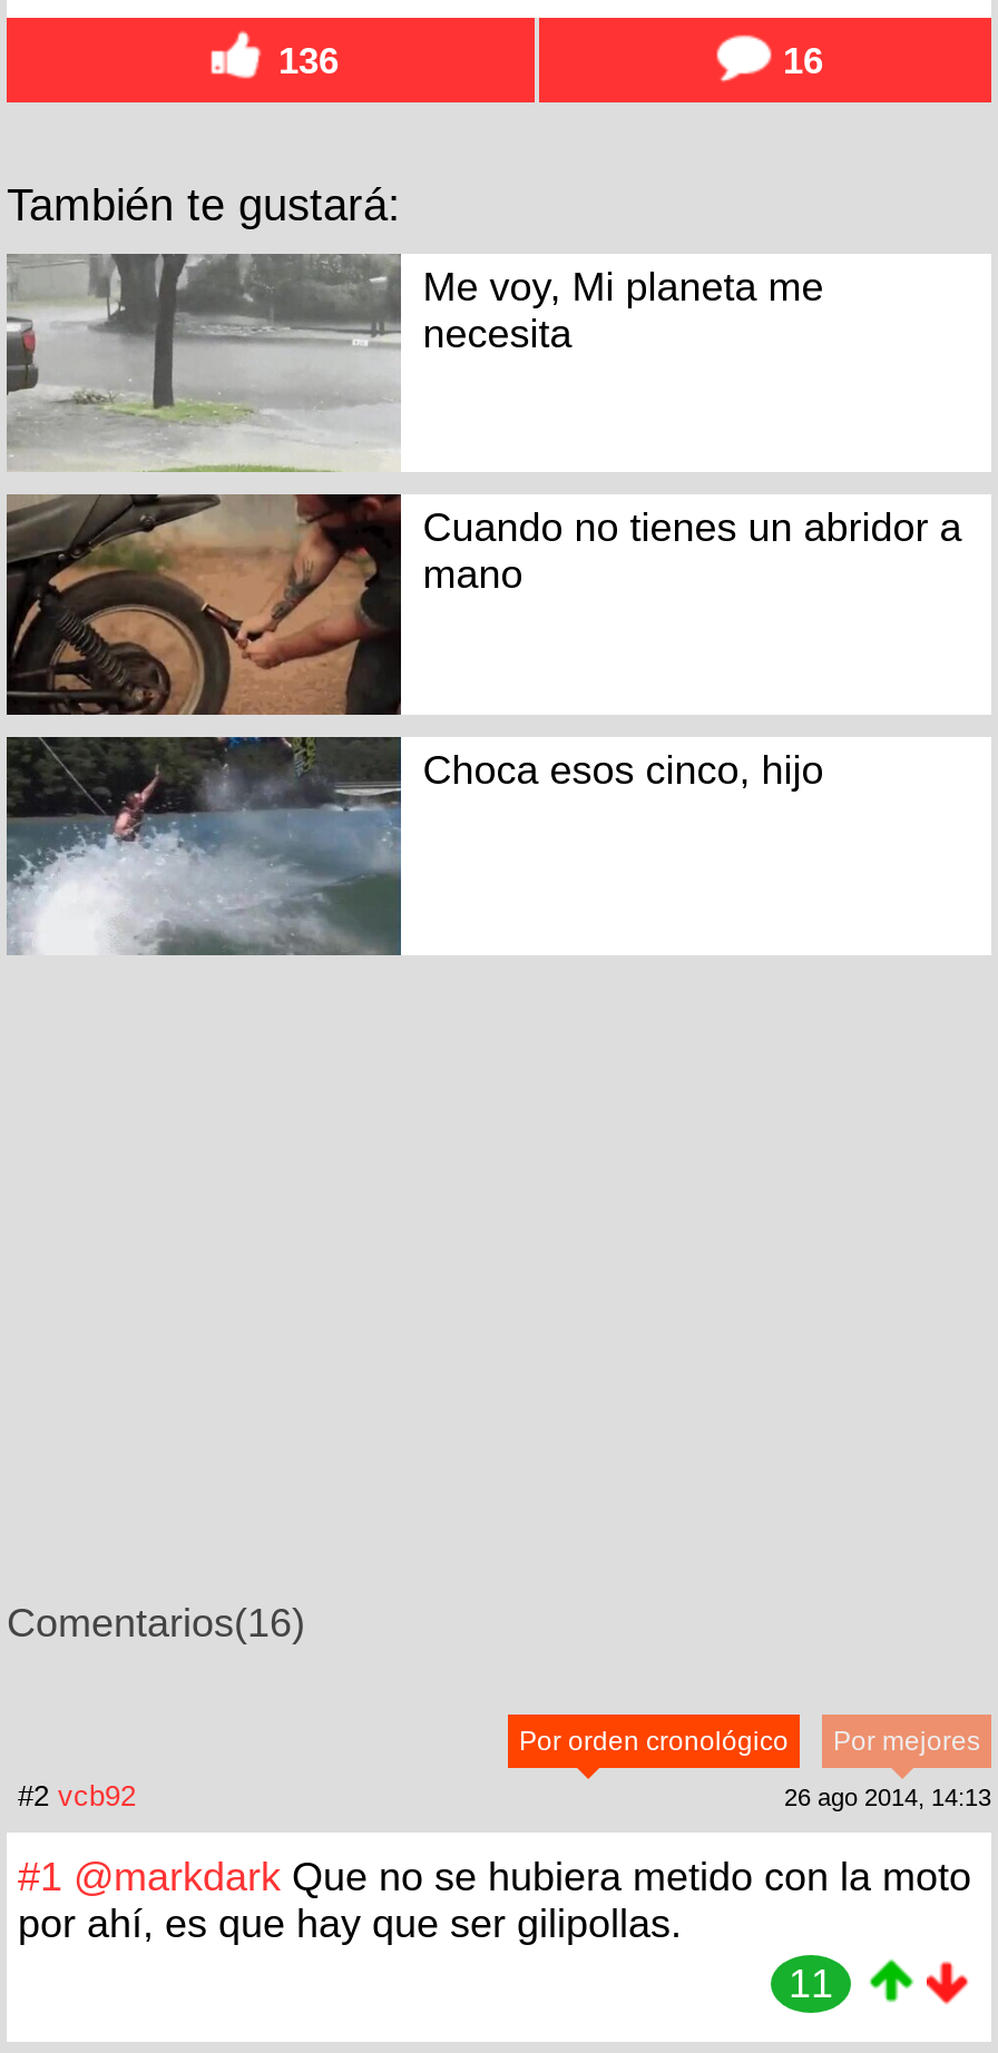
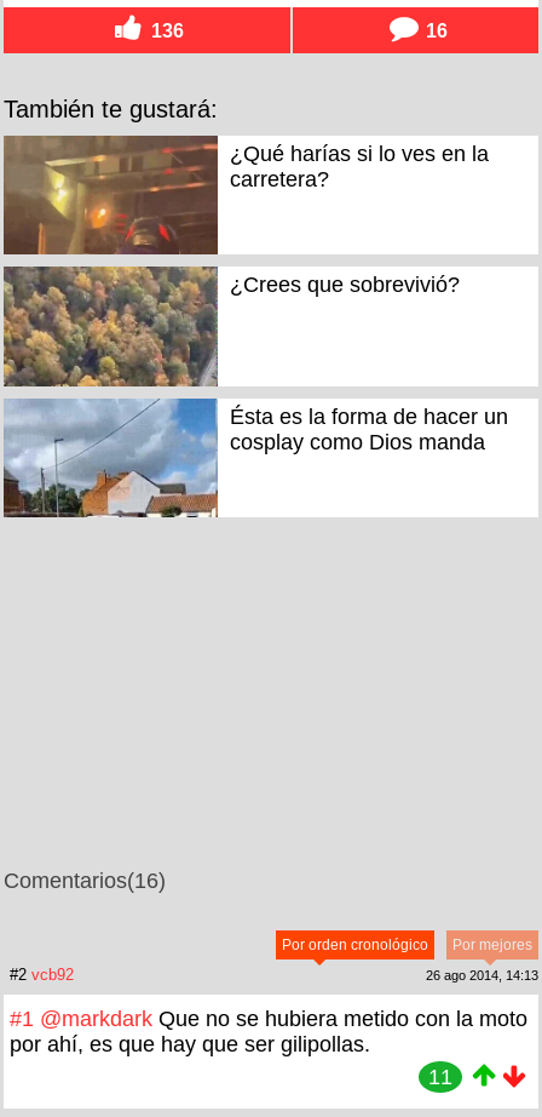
[7,254,824,474] [image] | Me voy, Mi planeta me | necesita -> [4,136,489,256] [image] | ¿Qué harías si lo ves en la | carretera?
[7,492,962,717] [image] | Cuando no tienes un abridor a | mano -> [4,265,459,388] [image] | ¿Crees que sobrevivió?
[7,735,824,957] [image] | Choca esos cinco, hijo -> [4,397,508,519] [image] | Ésta es la forma de hacer un | cosplay como Dios manda

